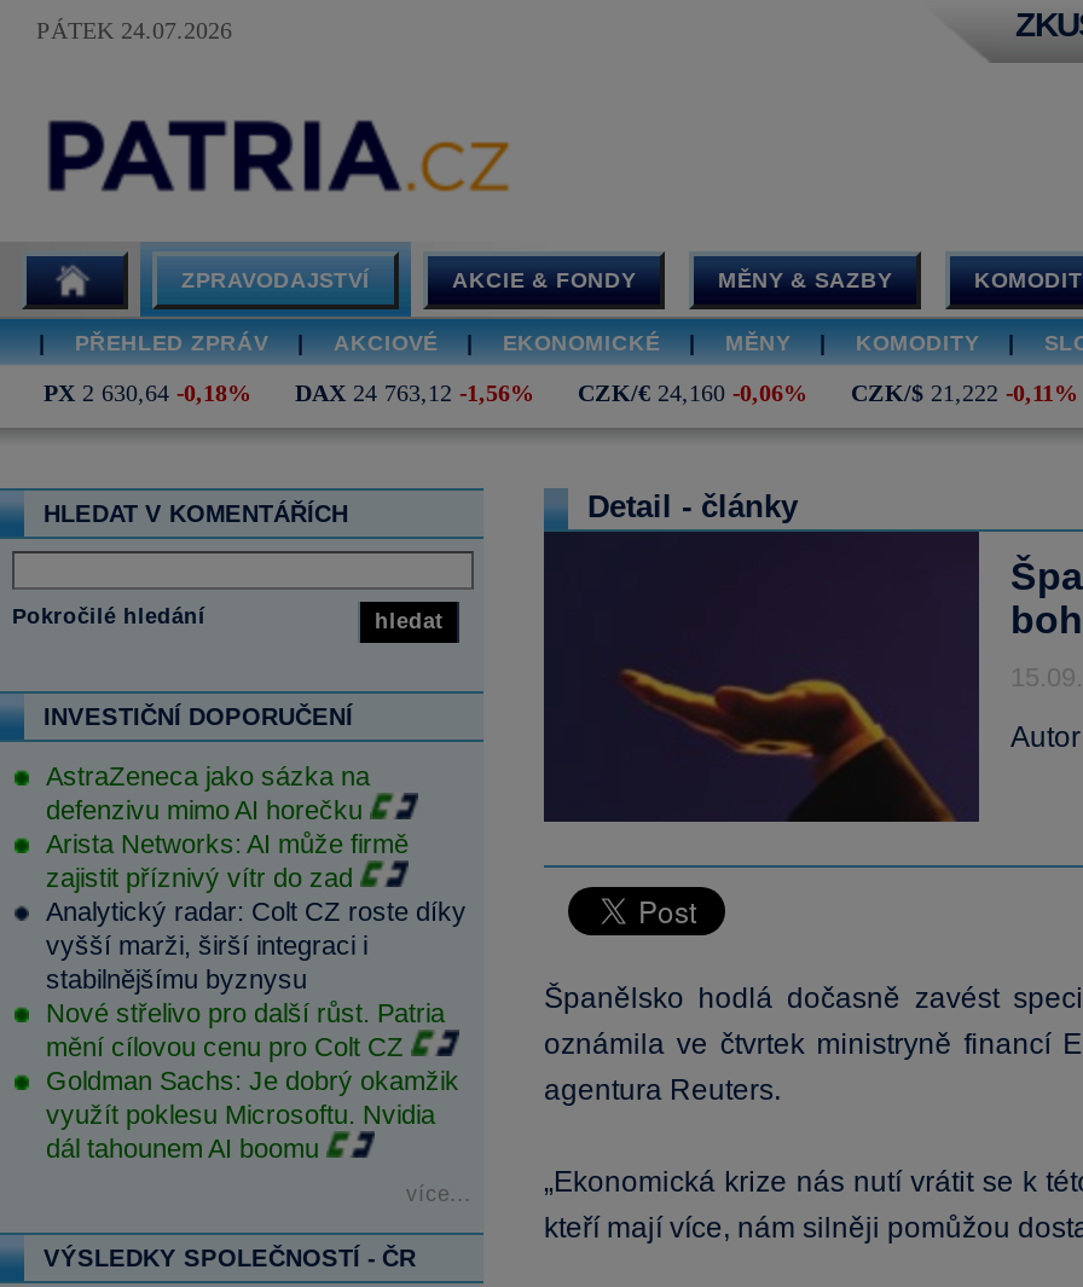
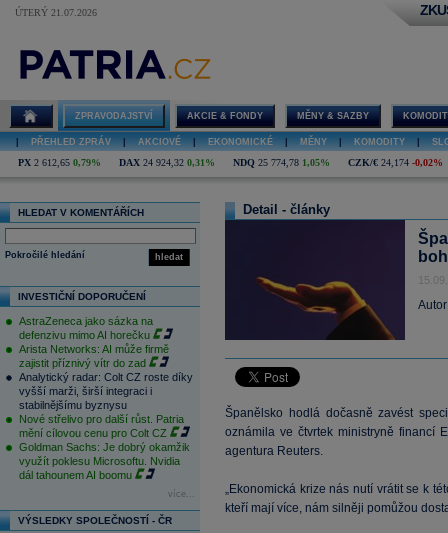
[36,17,232,44] PÁTEK 24.07.2026 -> [15,7,97,18] ÚTERÝ 21.07.2026
[44,379,1078,406] PX 2 630,64 -0,18% | DAX 24 763,12 -1,56% | CZK/€ 24,160 -0,06% | CZK/$ 21,222 -0,11% -> [18,157,443,168] PX 2 612,65 0,79% | DAX 24 924,32 0,31% | NDQ 25 774,78 1,05% | CZK/€ 24,174 -0,02%

